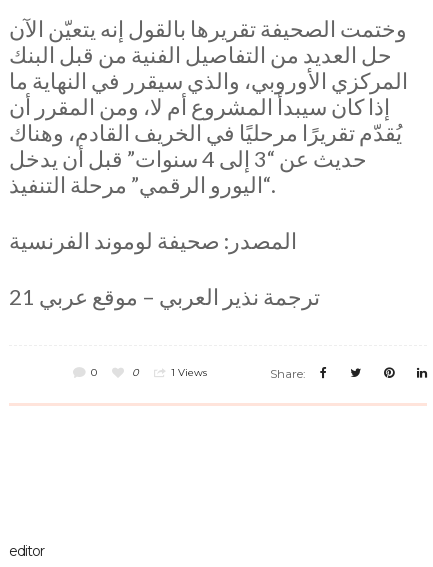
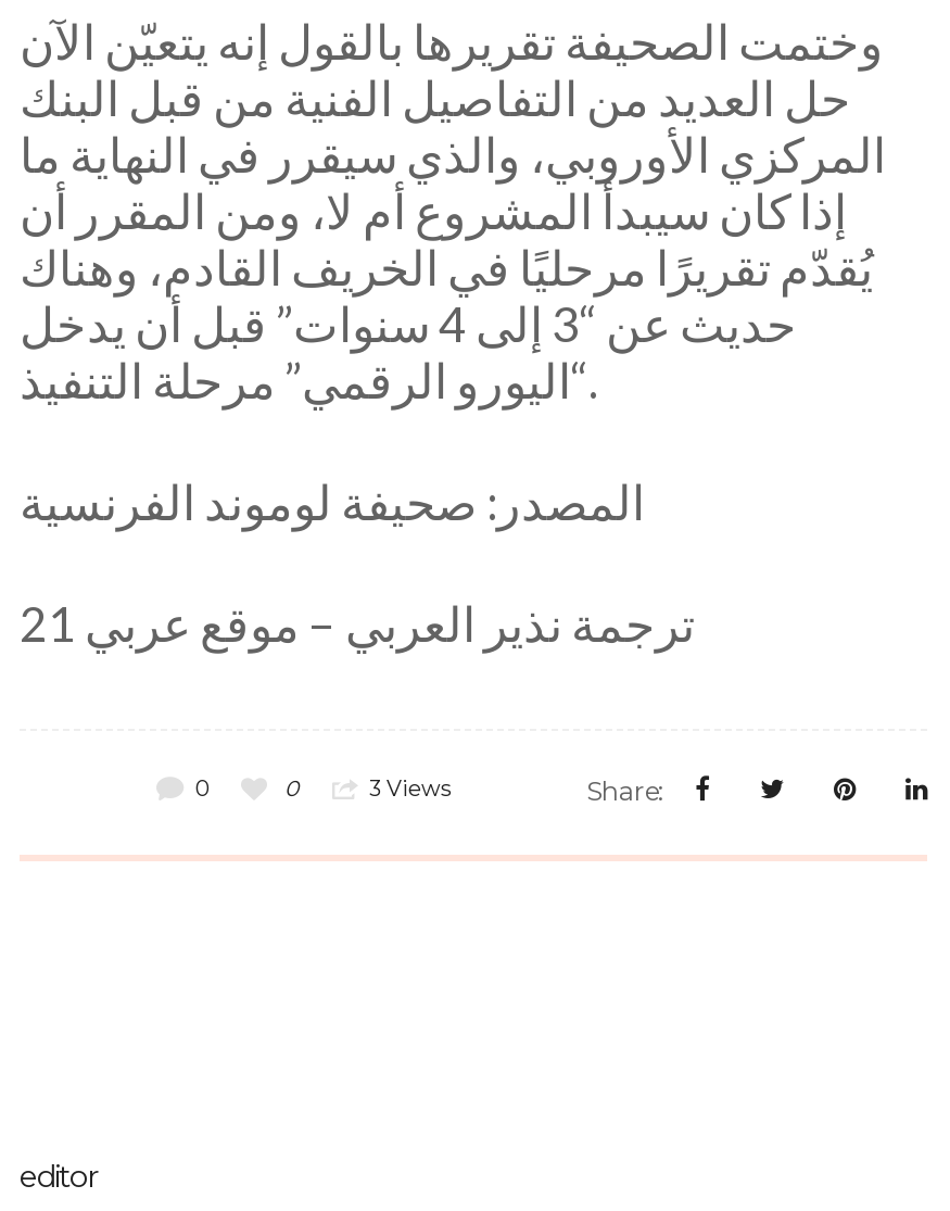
[170,366,206,379] 1 Views -> [369,774,449,802] 3 Views

